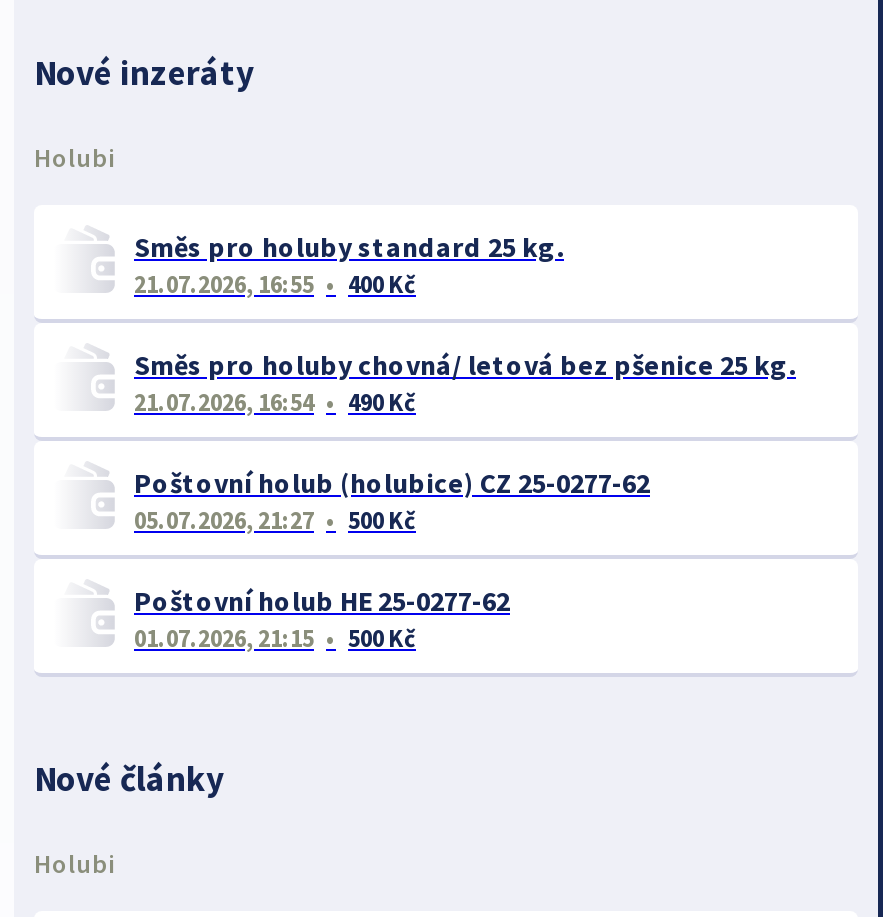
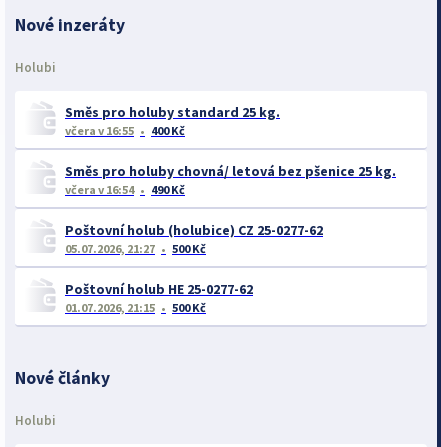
[134,269,416,299] 21.07.2026, 16:55 400 Kč -> [65,123,185,138] včera v 16:55 400 Kč
[134,387,416,417] 21.07.2026, 16:54 490 Kč -> [65,182,185,197] včera v 16:54 490 Kč

